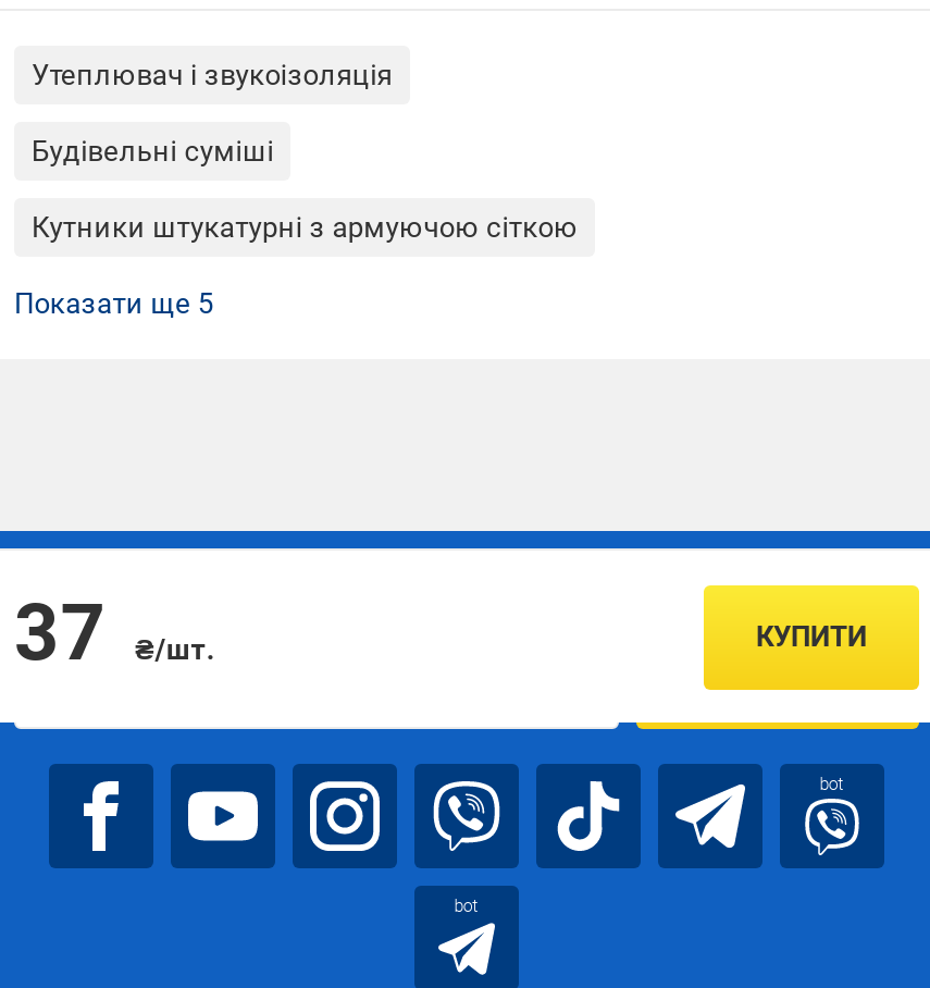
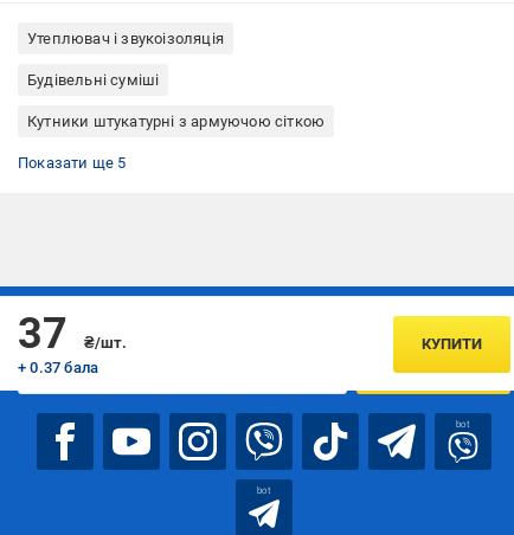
none -> [18,359,99,377] + 0.37 бала

